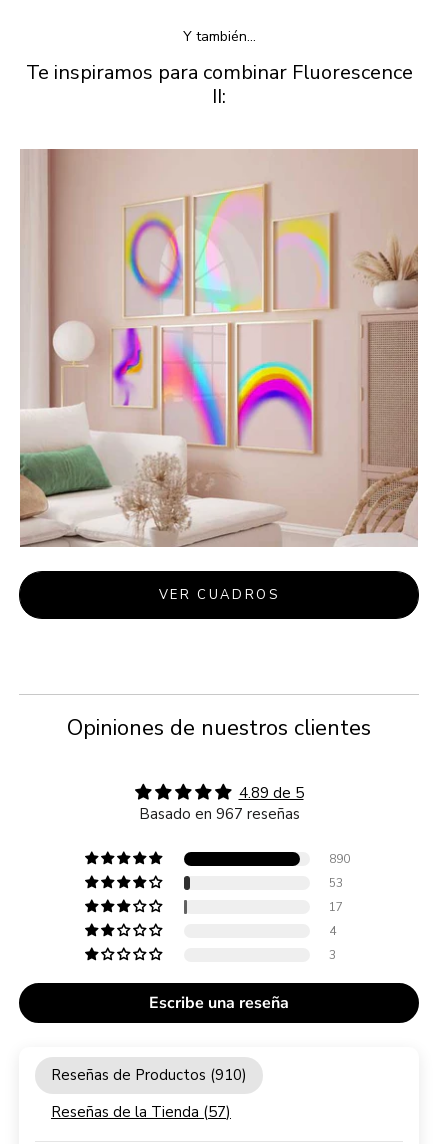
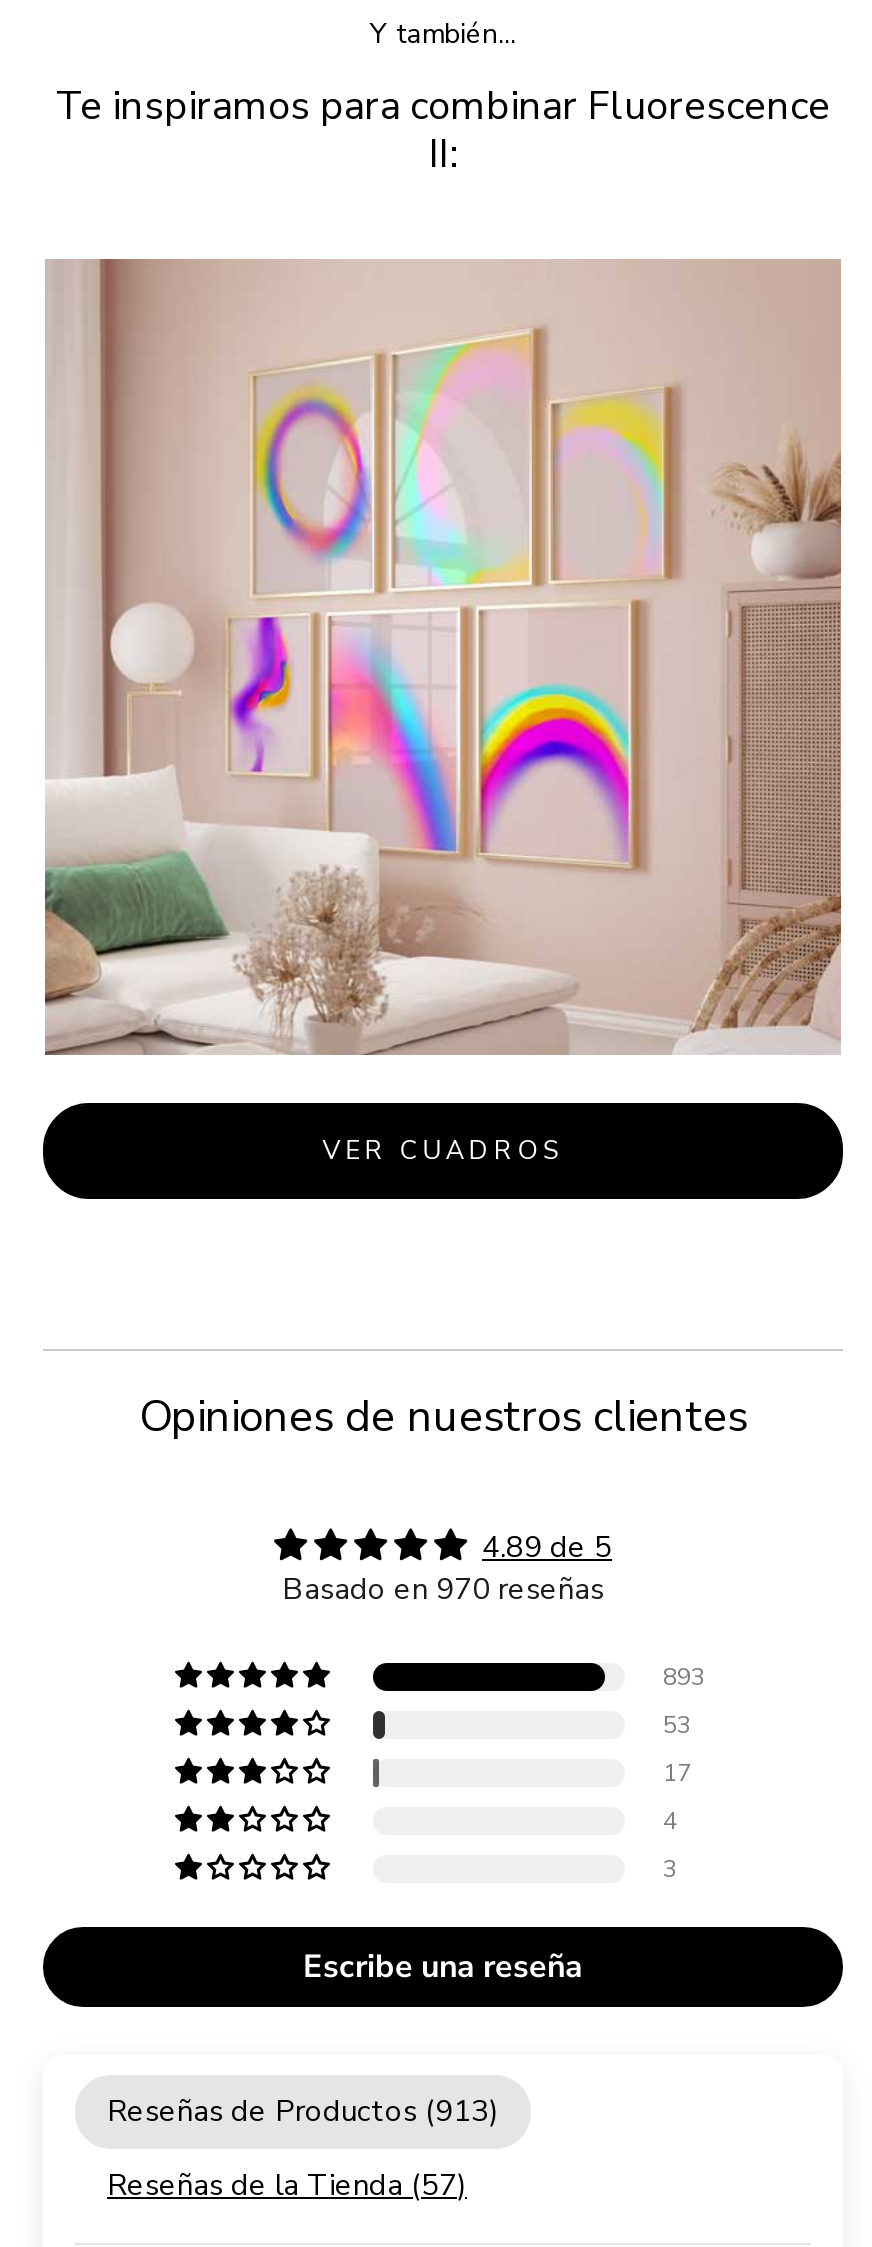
[138,804,299,824] Basado en 967 reseñas -> [282,1569,604,1609] Basado en 970 reseñas
[329,850,350,866] 890 -> [663,1661,705,1693] 893
[51,1065,247,1085] Reseñas de Productos (910) -> [107,2091,499,2131] Reseñas de Productos (913)

